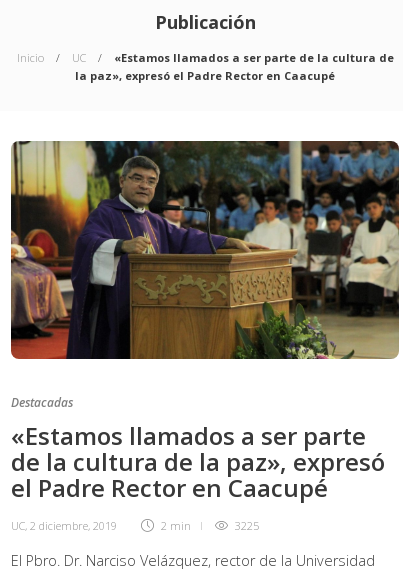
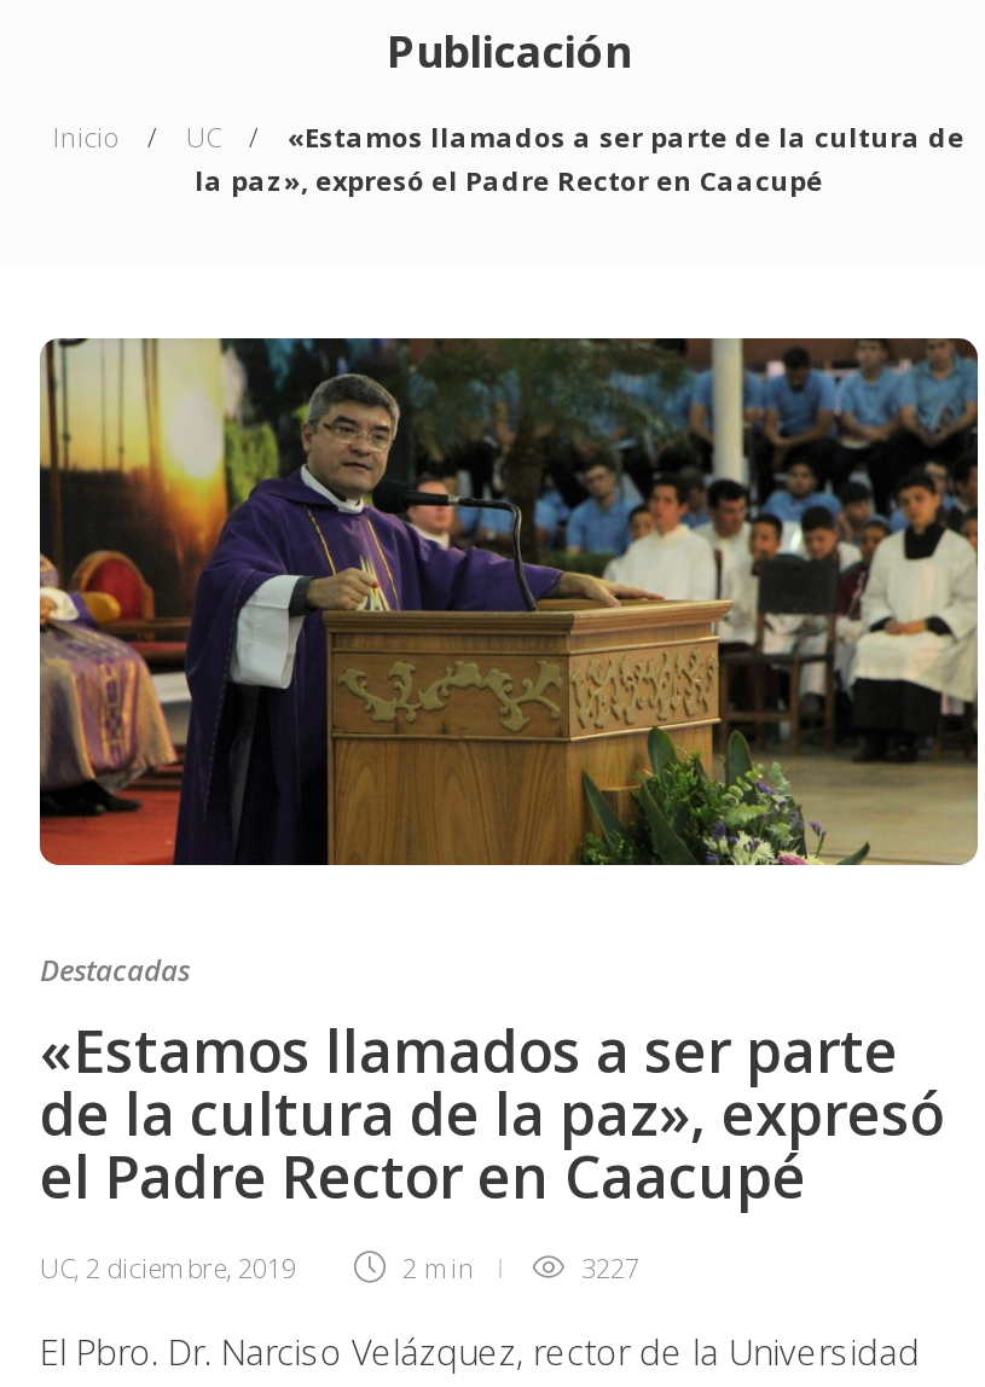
[232,518,259,533] 3225 -> [574,1250,639,1286] 3227

